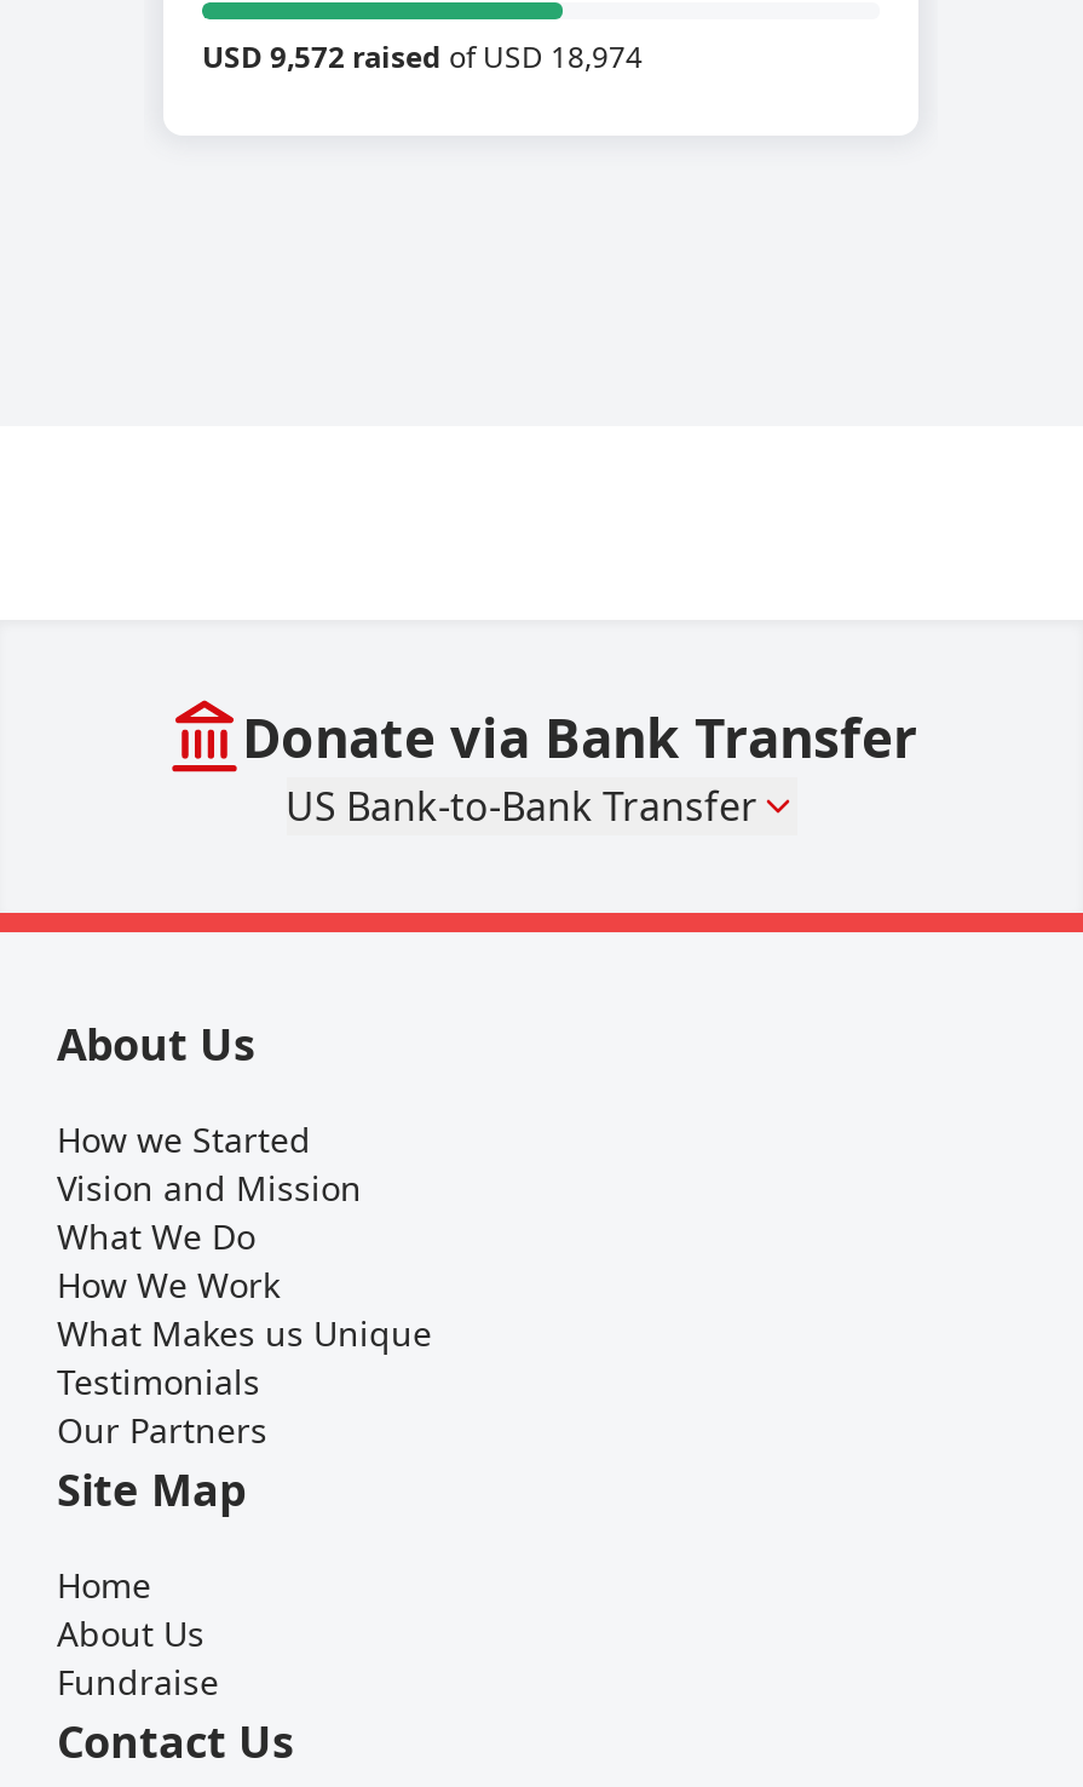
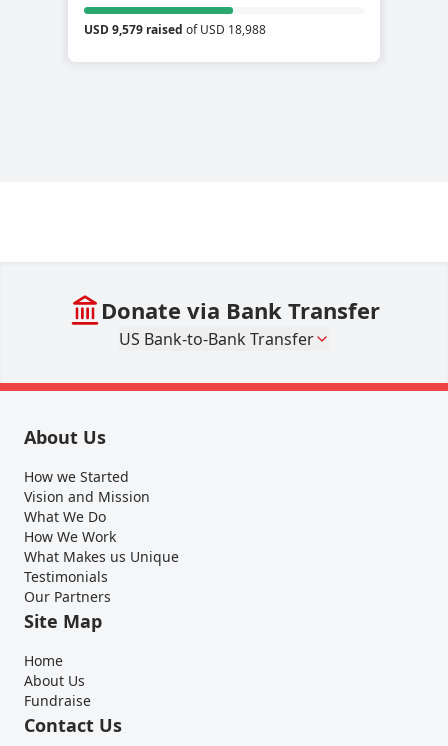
[202,36,643,77] USD 9,572 raised of USD 18,974 -> [84,21,266,38] USD 9,579 raised of USD 18,988

